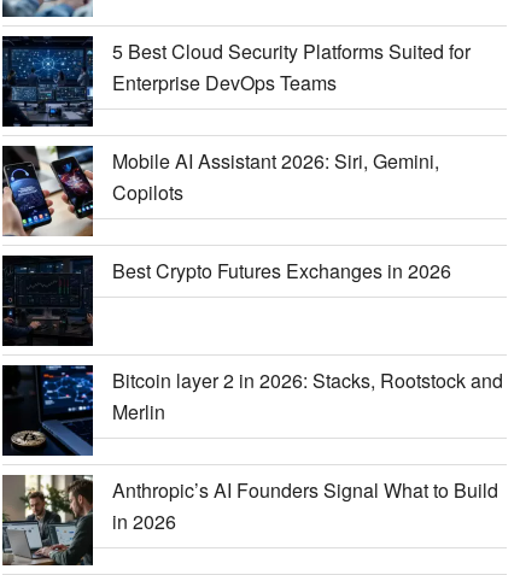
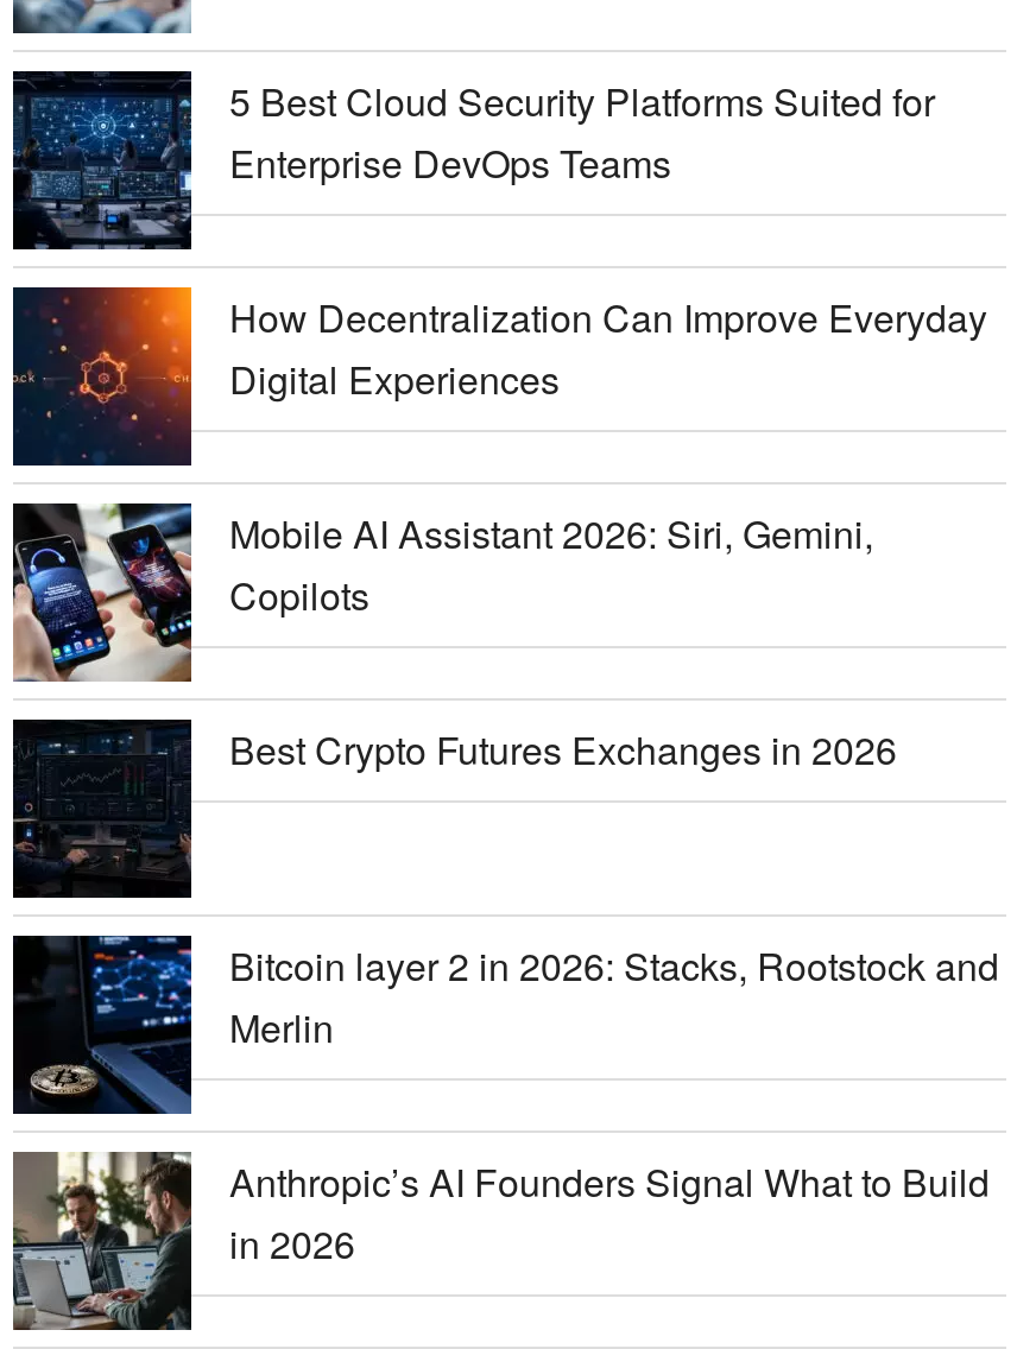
none -> [13,285,987,463] [image] | How Decentralization Can Improve Everyday | Digital Experiences

